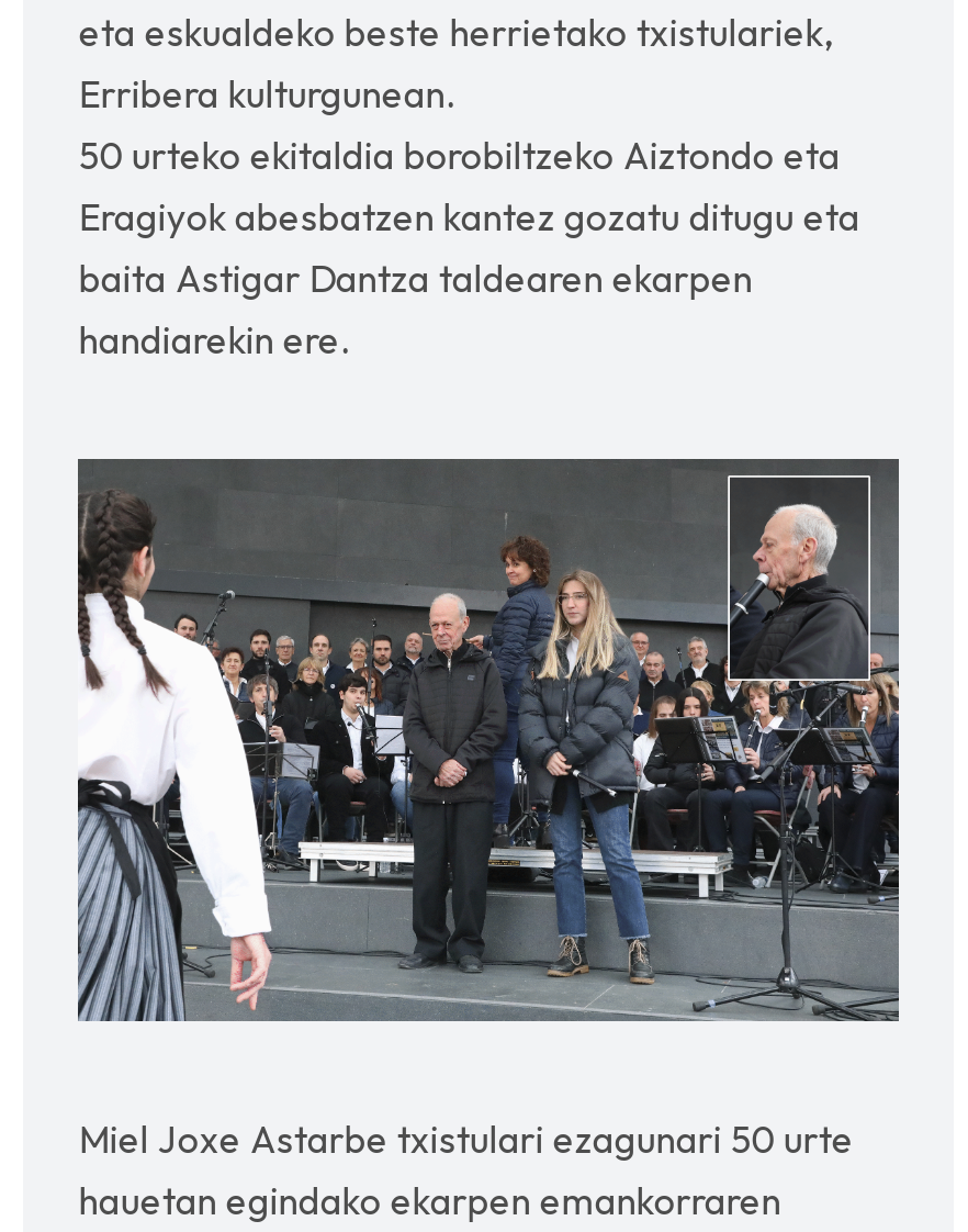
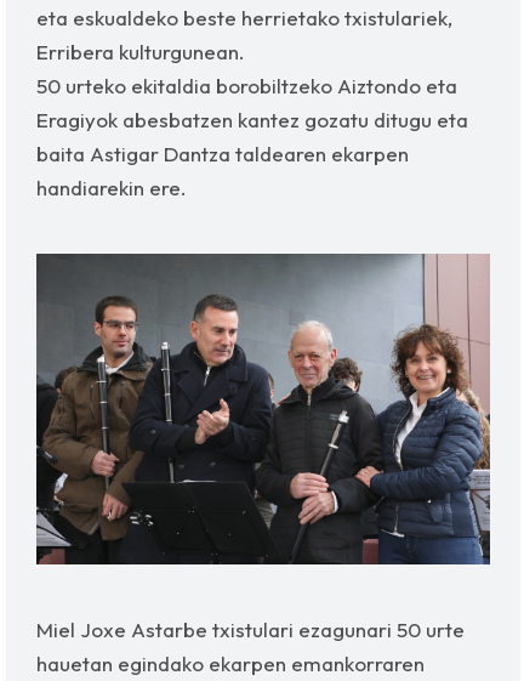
[76,459,901,1023] [image] -> [35,254,491,566] [image]

